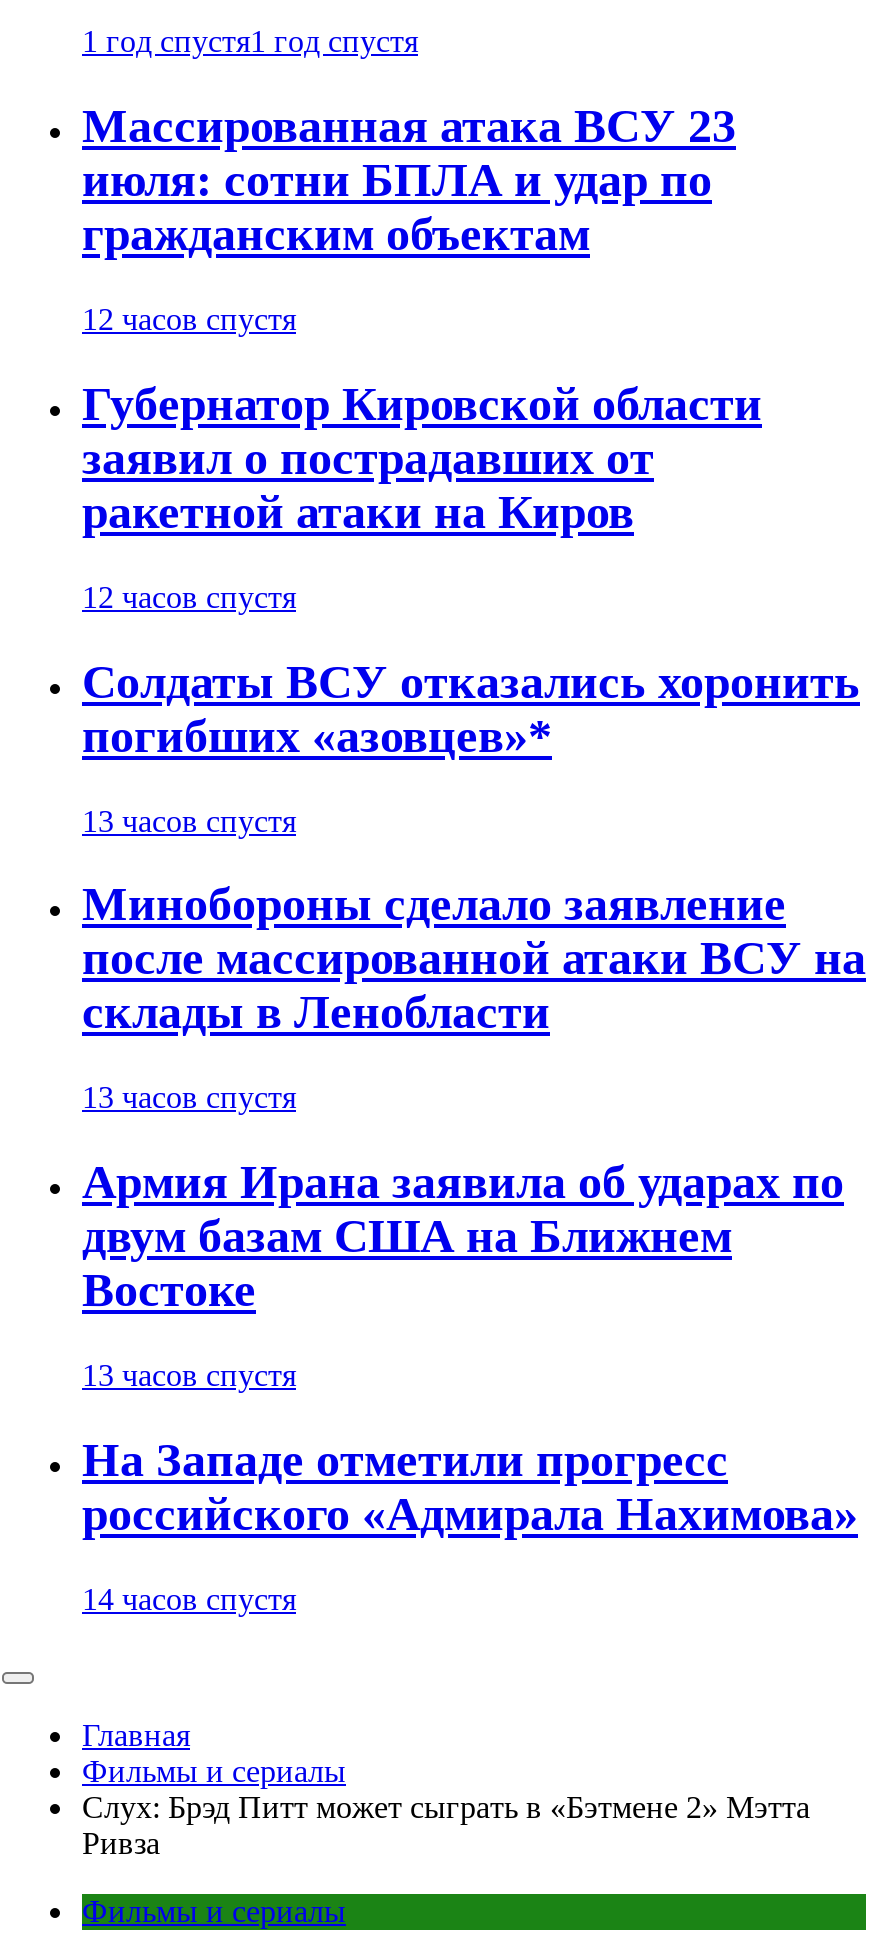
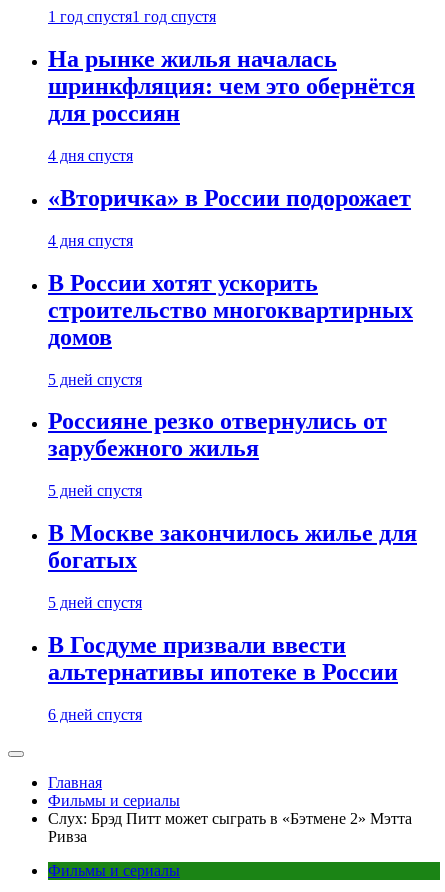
[82,100,736,260] Массированная атака ВСУ 23 | июля: сотни БПЛА и удар по | гражданским объектам -> [48,46,415,126] На рынке жилья началась | шринкфляция: чем это обернётся | для россиян
[82,302,296,336] 12 часов спустя -> [48,147,133,164] 4 дня спустя
[82,378,762,538] Губернатор Кировской области | заявил о пострадавших от | ракетной атаки на Киров -> [48,185,411,211] «Вторичка» в России подорожает
[82,580,296,614] 12 часов спустя -> [48,232,133,249] 4 дня спустя
[82,655,860,761] Солдаты ВСУ отказались хоронить | погибших «азовцев»* -> [48,270,413,350] В России хотят ускорить | строительство многоквартирных | домов
[82,803,296,837] 13 часов спустя -> [48,371,142,388] 5 дней спустя
[82,879,866,1039] Минобороны сделало заявление | после массированной атаки ВСУ на | склады в Ленобласти -> [48,408,387,461] Россияне резко отвернулись от | зарубежного жилья
[82,1081,296,1115] 13 часов спустя -> [48,482,142,499] 5 дней спустя
[82,1157,844,1317] Армия Ирана заявила об ударах по | двум базам США на Ближнем | Востоке -> [48,520,417,573] В Москве закончилось жилье для | богатых
[82,1358,296,1392] 13 часов спустя -> [48,594,142,611] 5 дней спустя
[82,1434,858,1540] На Западе отметили прогресс | российского «Адмирала Нахимова» -> [48,632,398,685] В Госдуме призвали ввести | альтернативы ипотеке в России
[82,1582,296,1616] 14 часов спустя -> [48,706,142,723] 6 дней спустя

